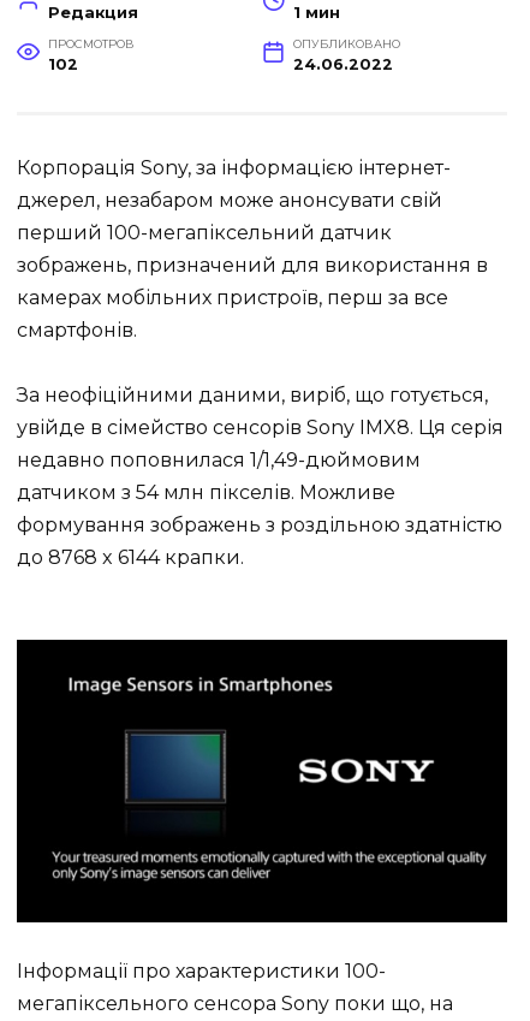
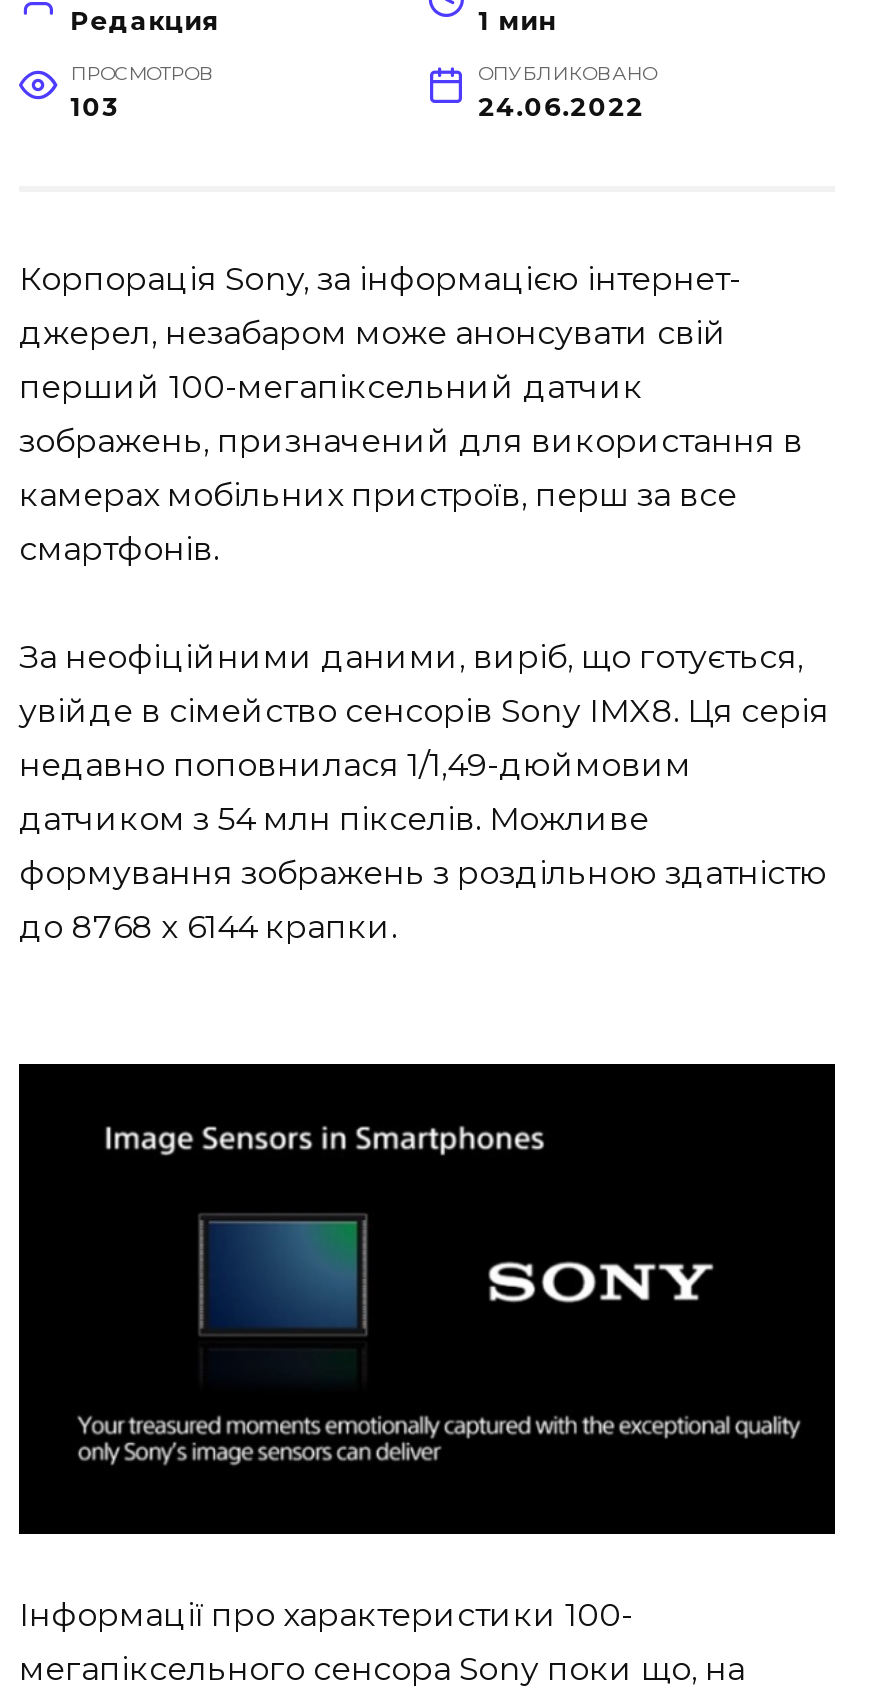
[48,55,78,73] 102 -> [70,92,120,122] 103

